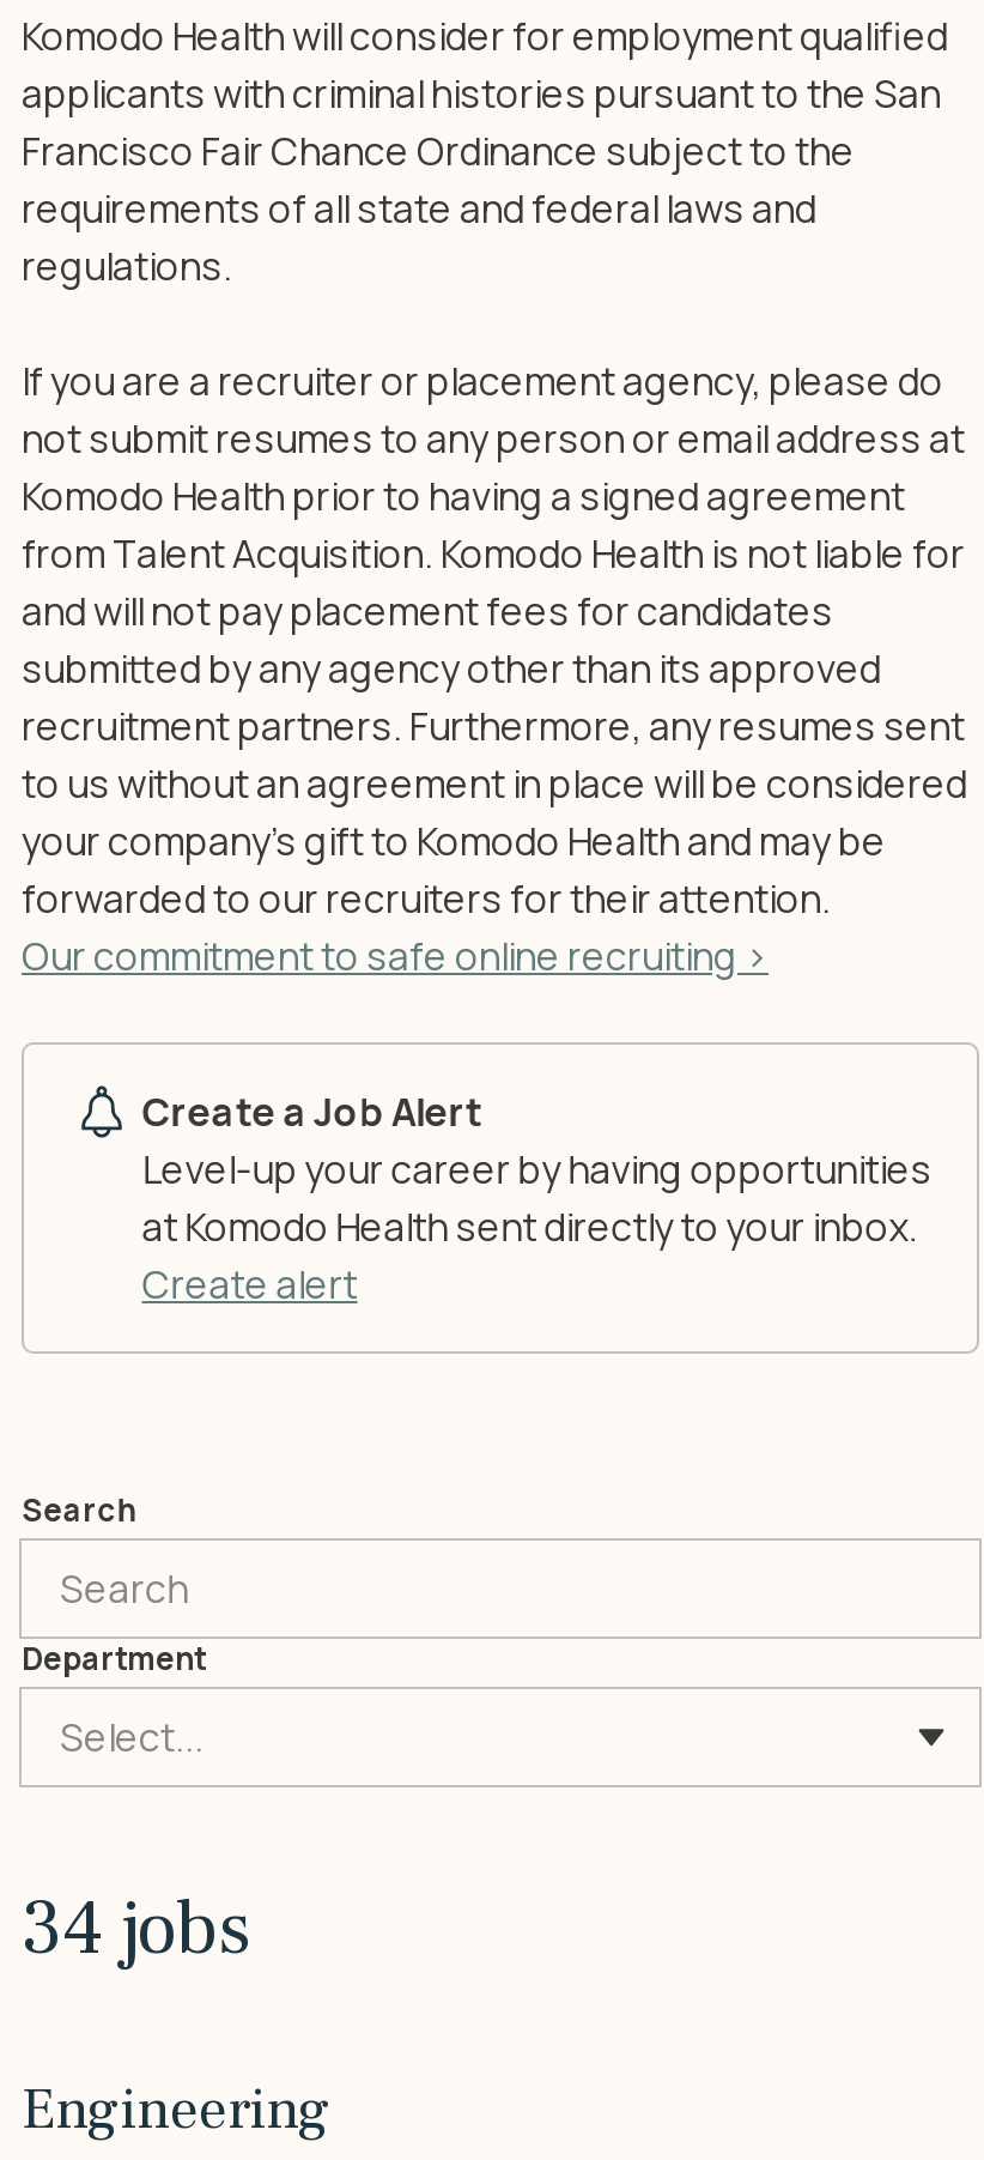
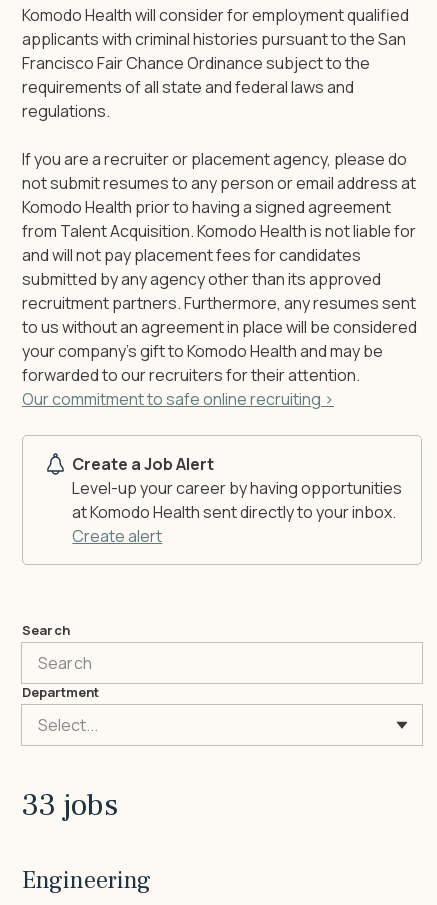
[22,1878,251,1979] 34 jobs -> [22,784,118,826] 33 jobs

